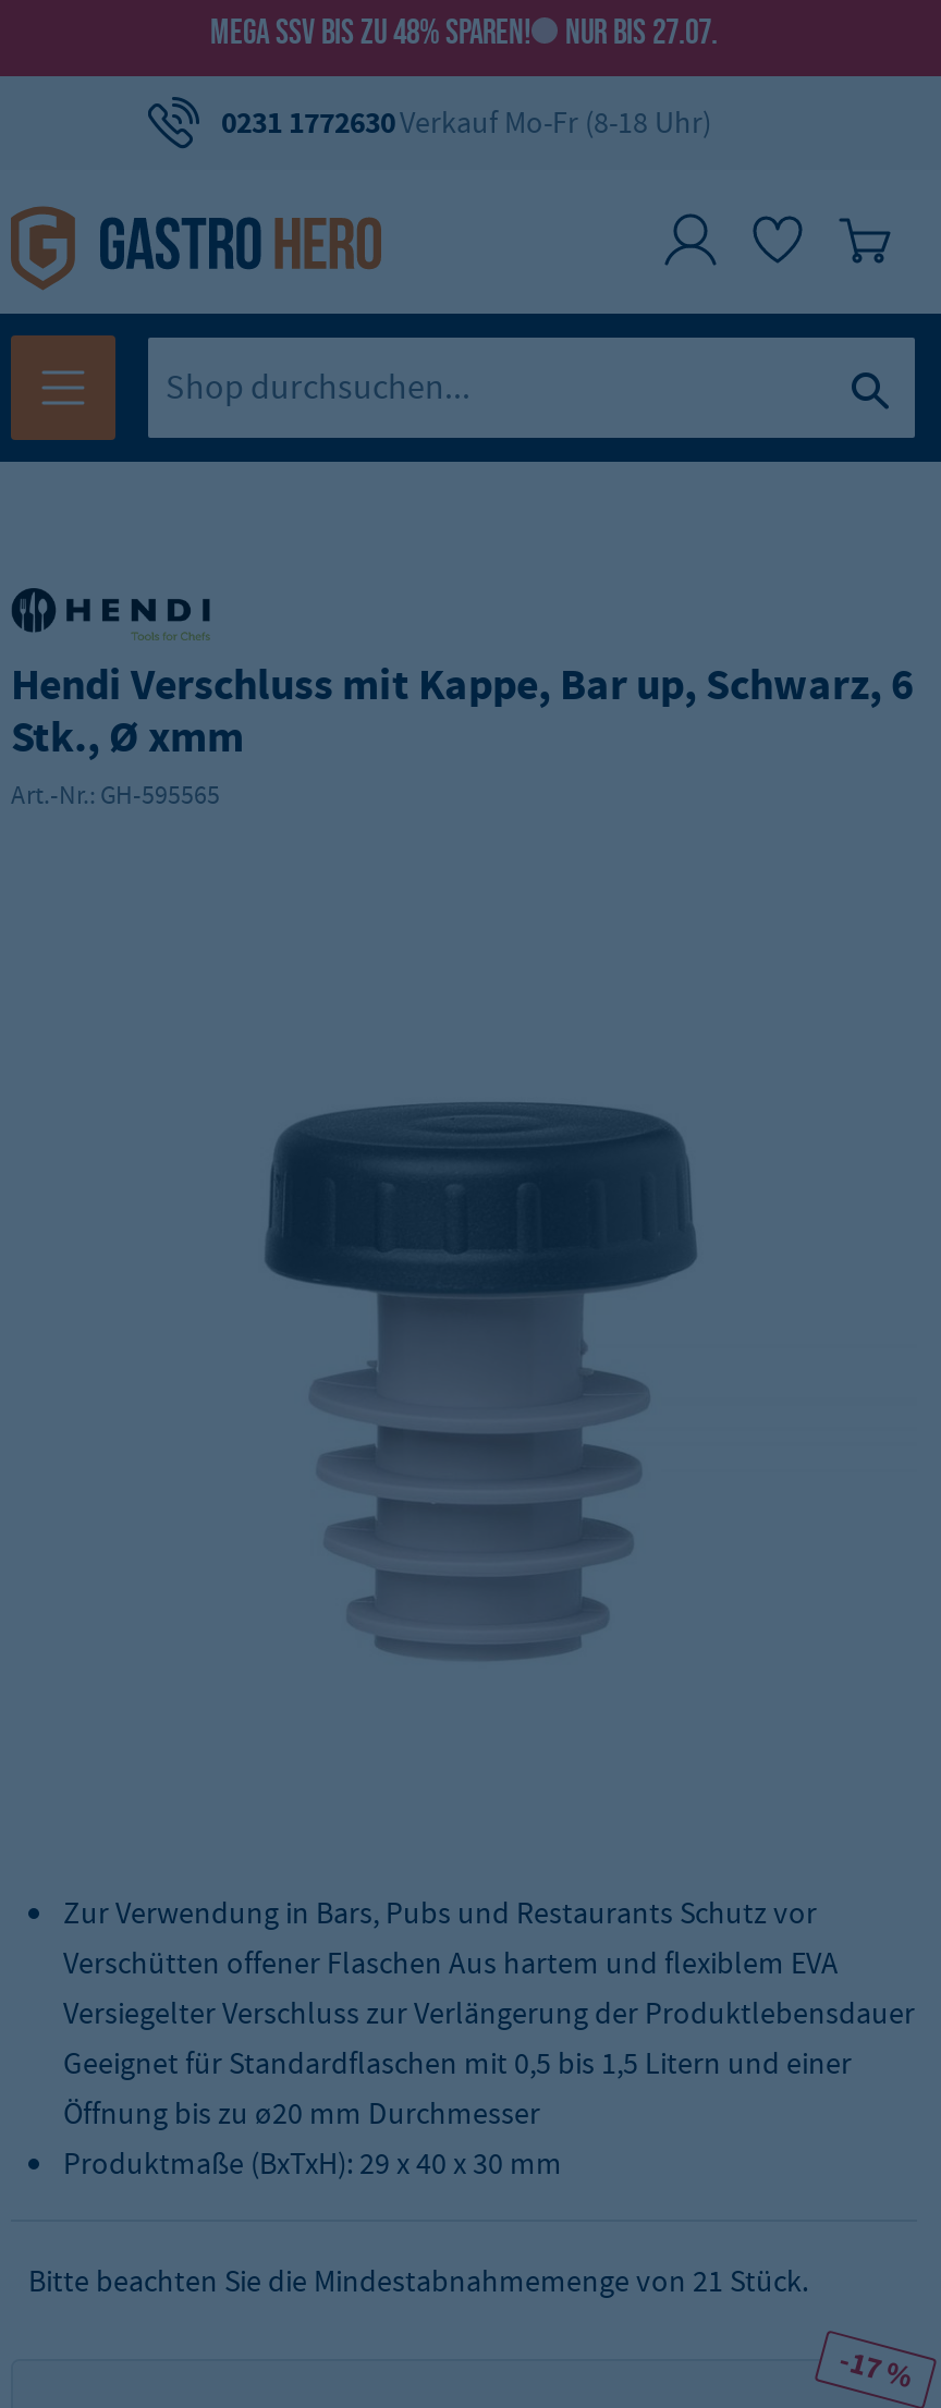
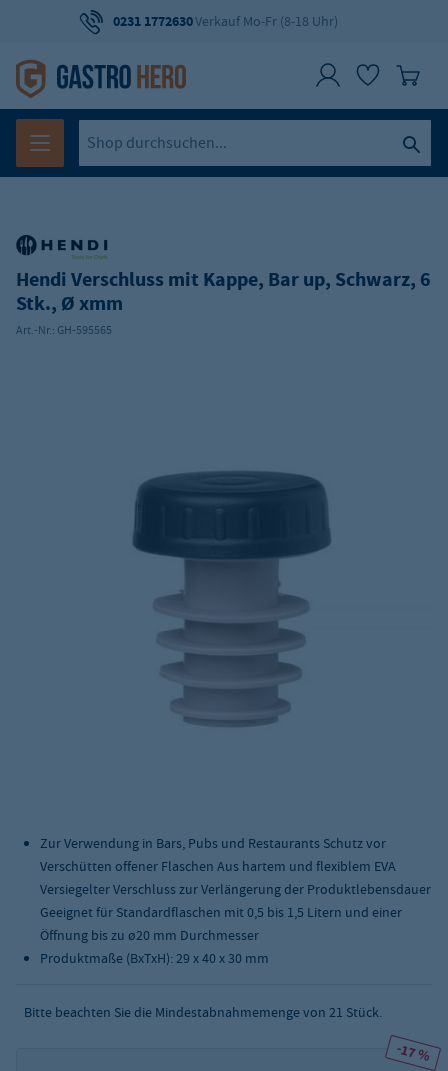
[210,11,718,52] MEGA SSV BIS ZU 48% SPAREN! | NUR BIS 27.07. -> none

